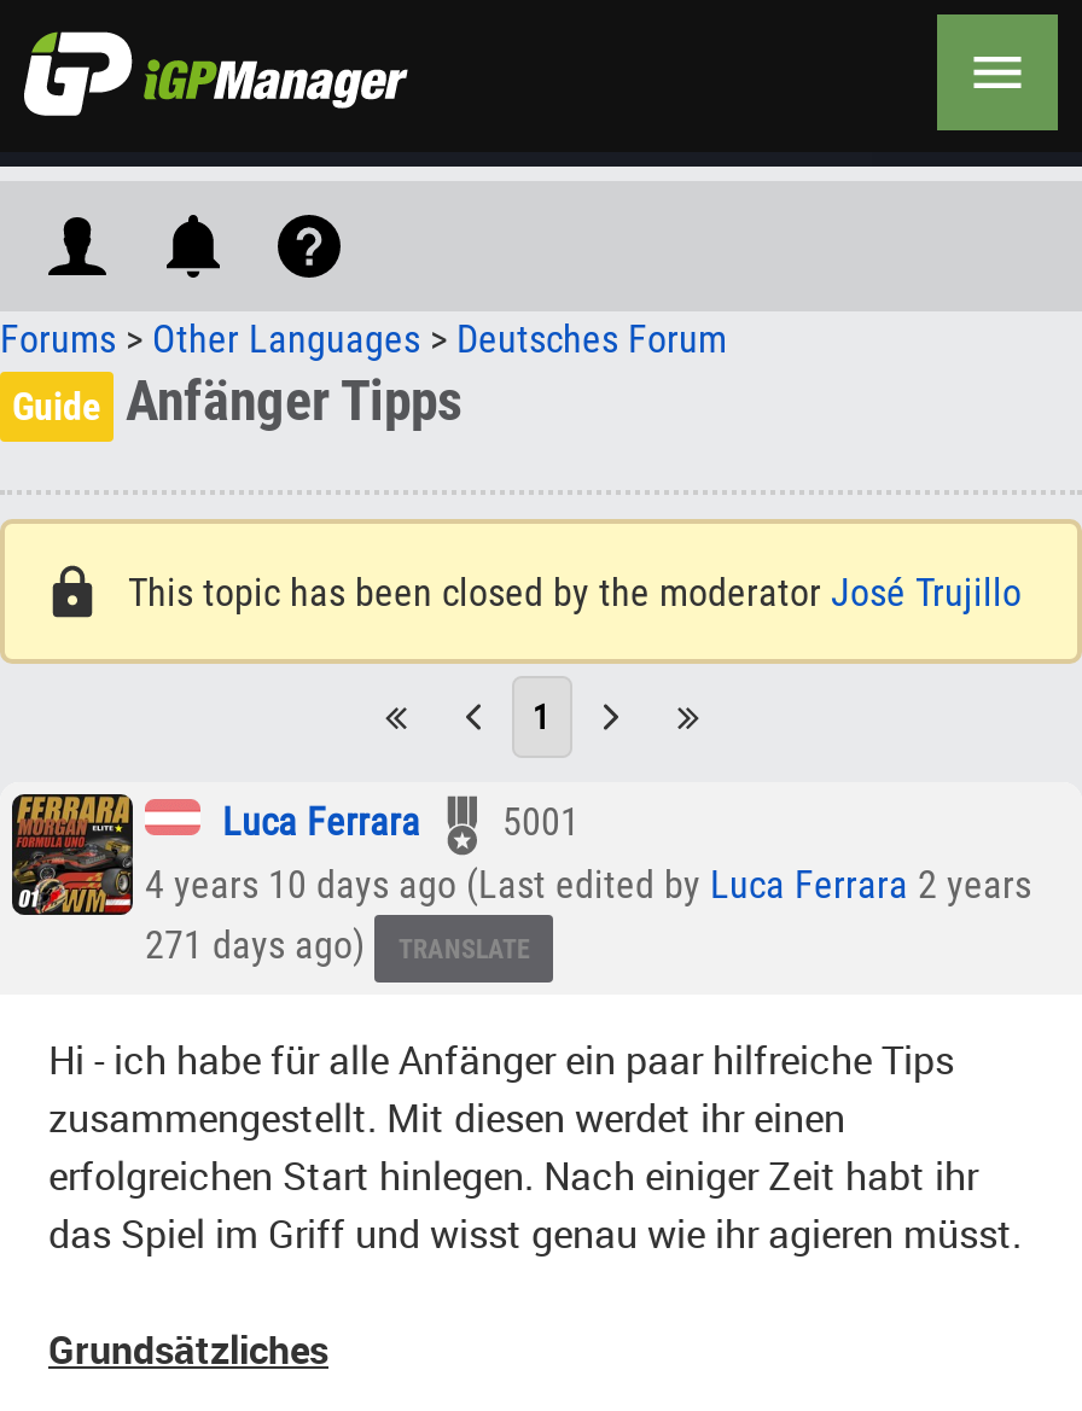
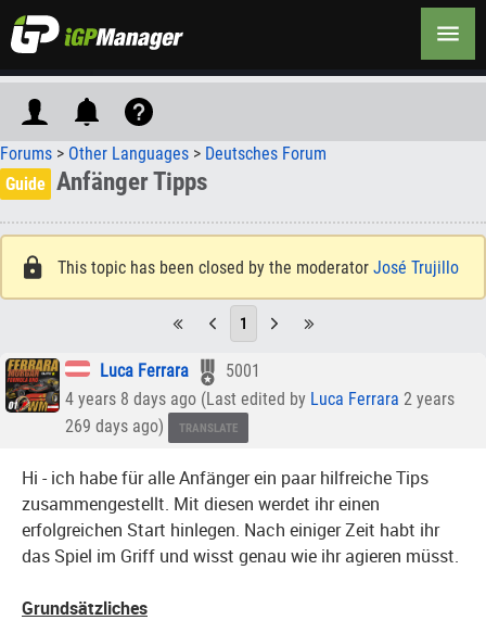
[145,862,1031,908] 4 years 10 days ago (Last edited by Luca Ferrara 2 years -> [65,389,455,409] 4 years 8 days ago (Last edited by Luca Ferrara 2 years
[145,923,374,969] 271 days ago) -> [65,416,168,437] 269 days ago)

